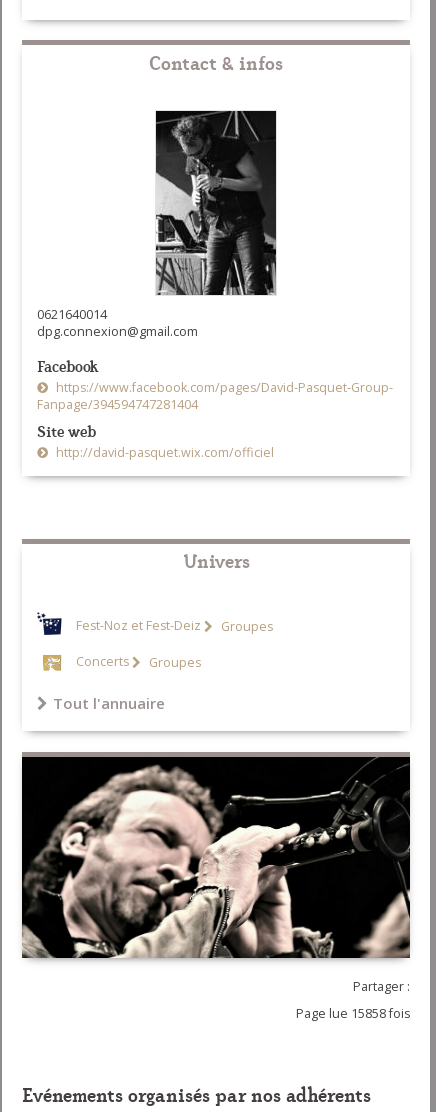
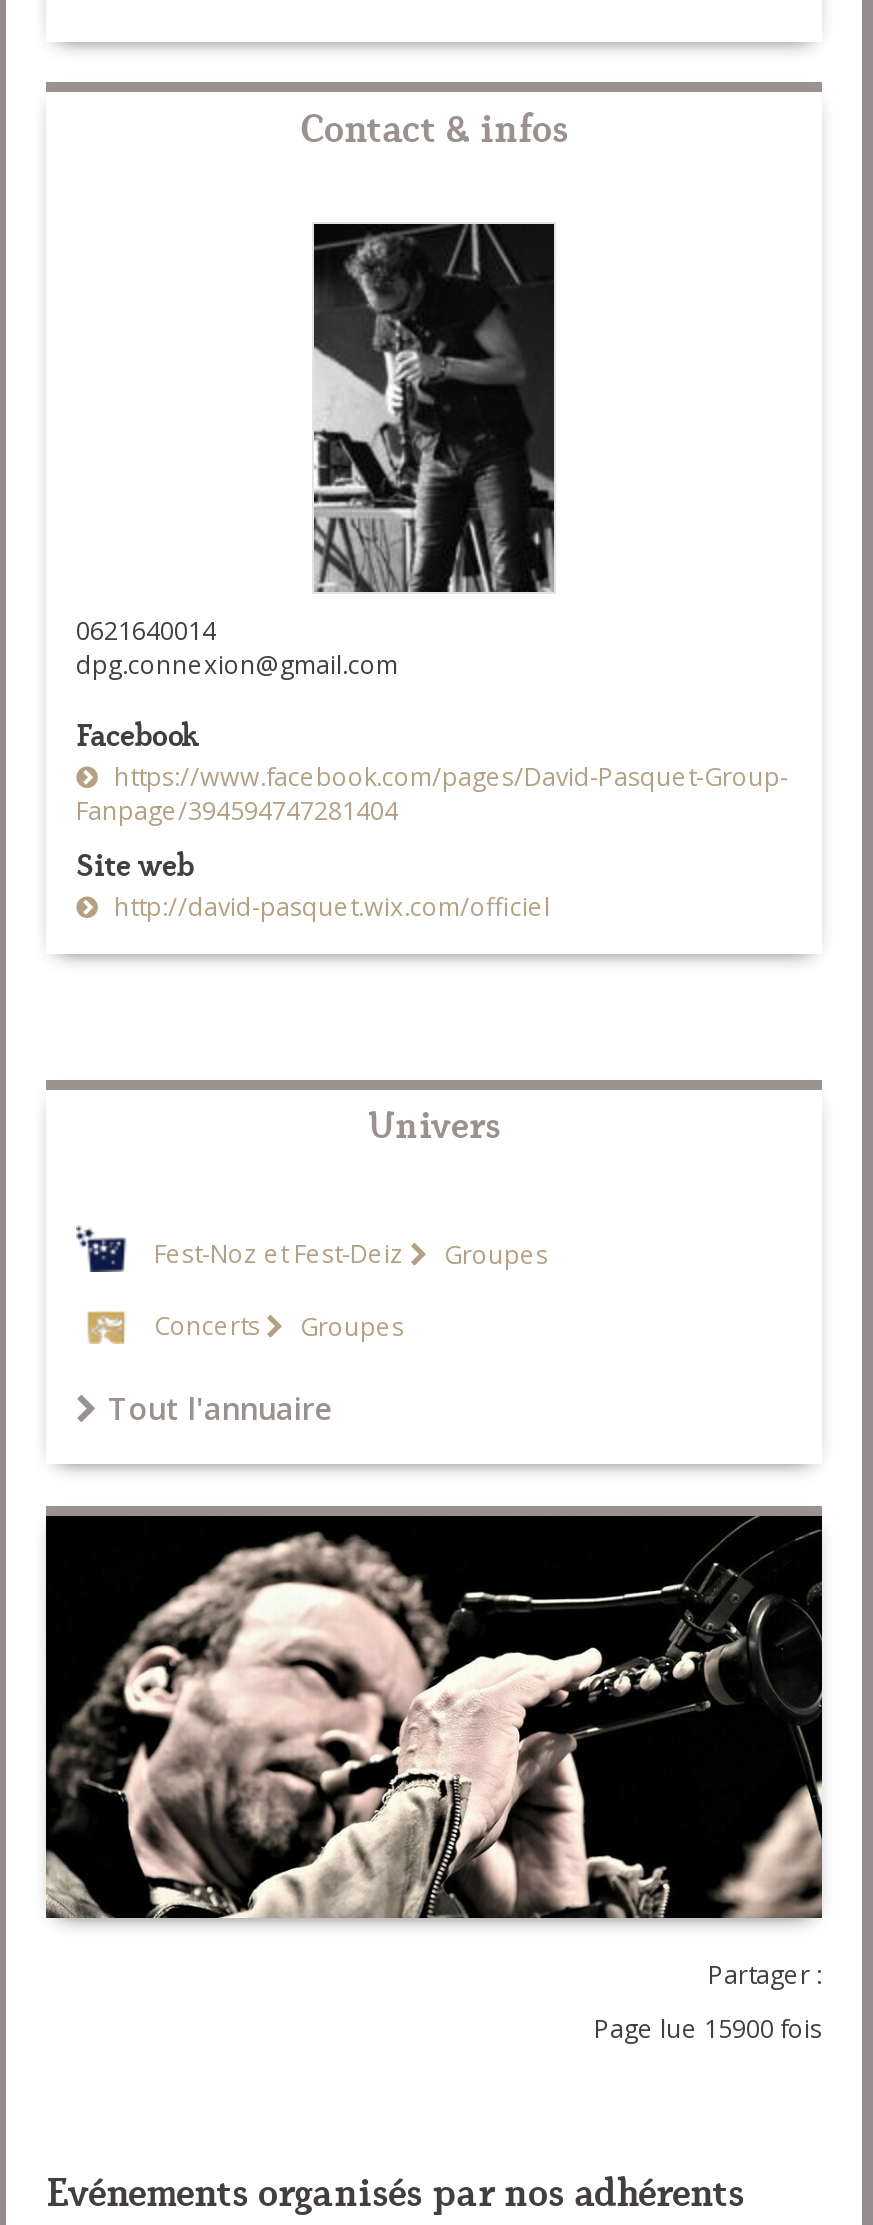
[296,1005,410,1022] Page lue 15858 fois -> [594,2012,822,2046] Page lue 15900 fois

